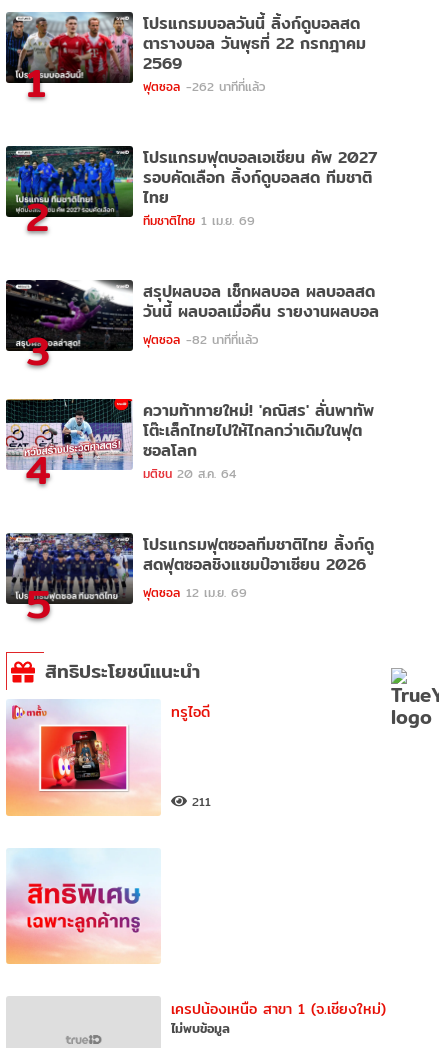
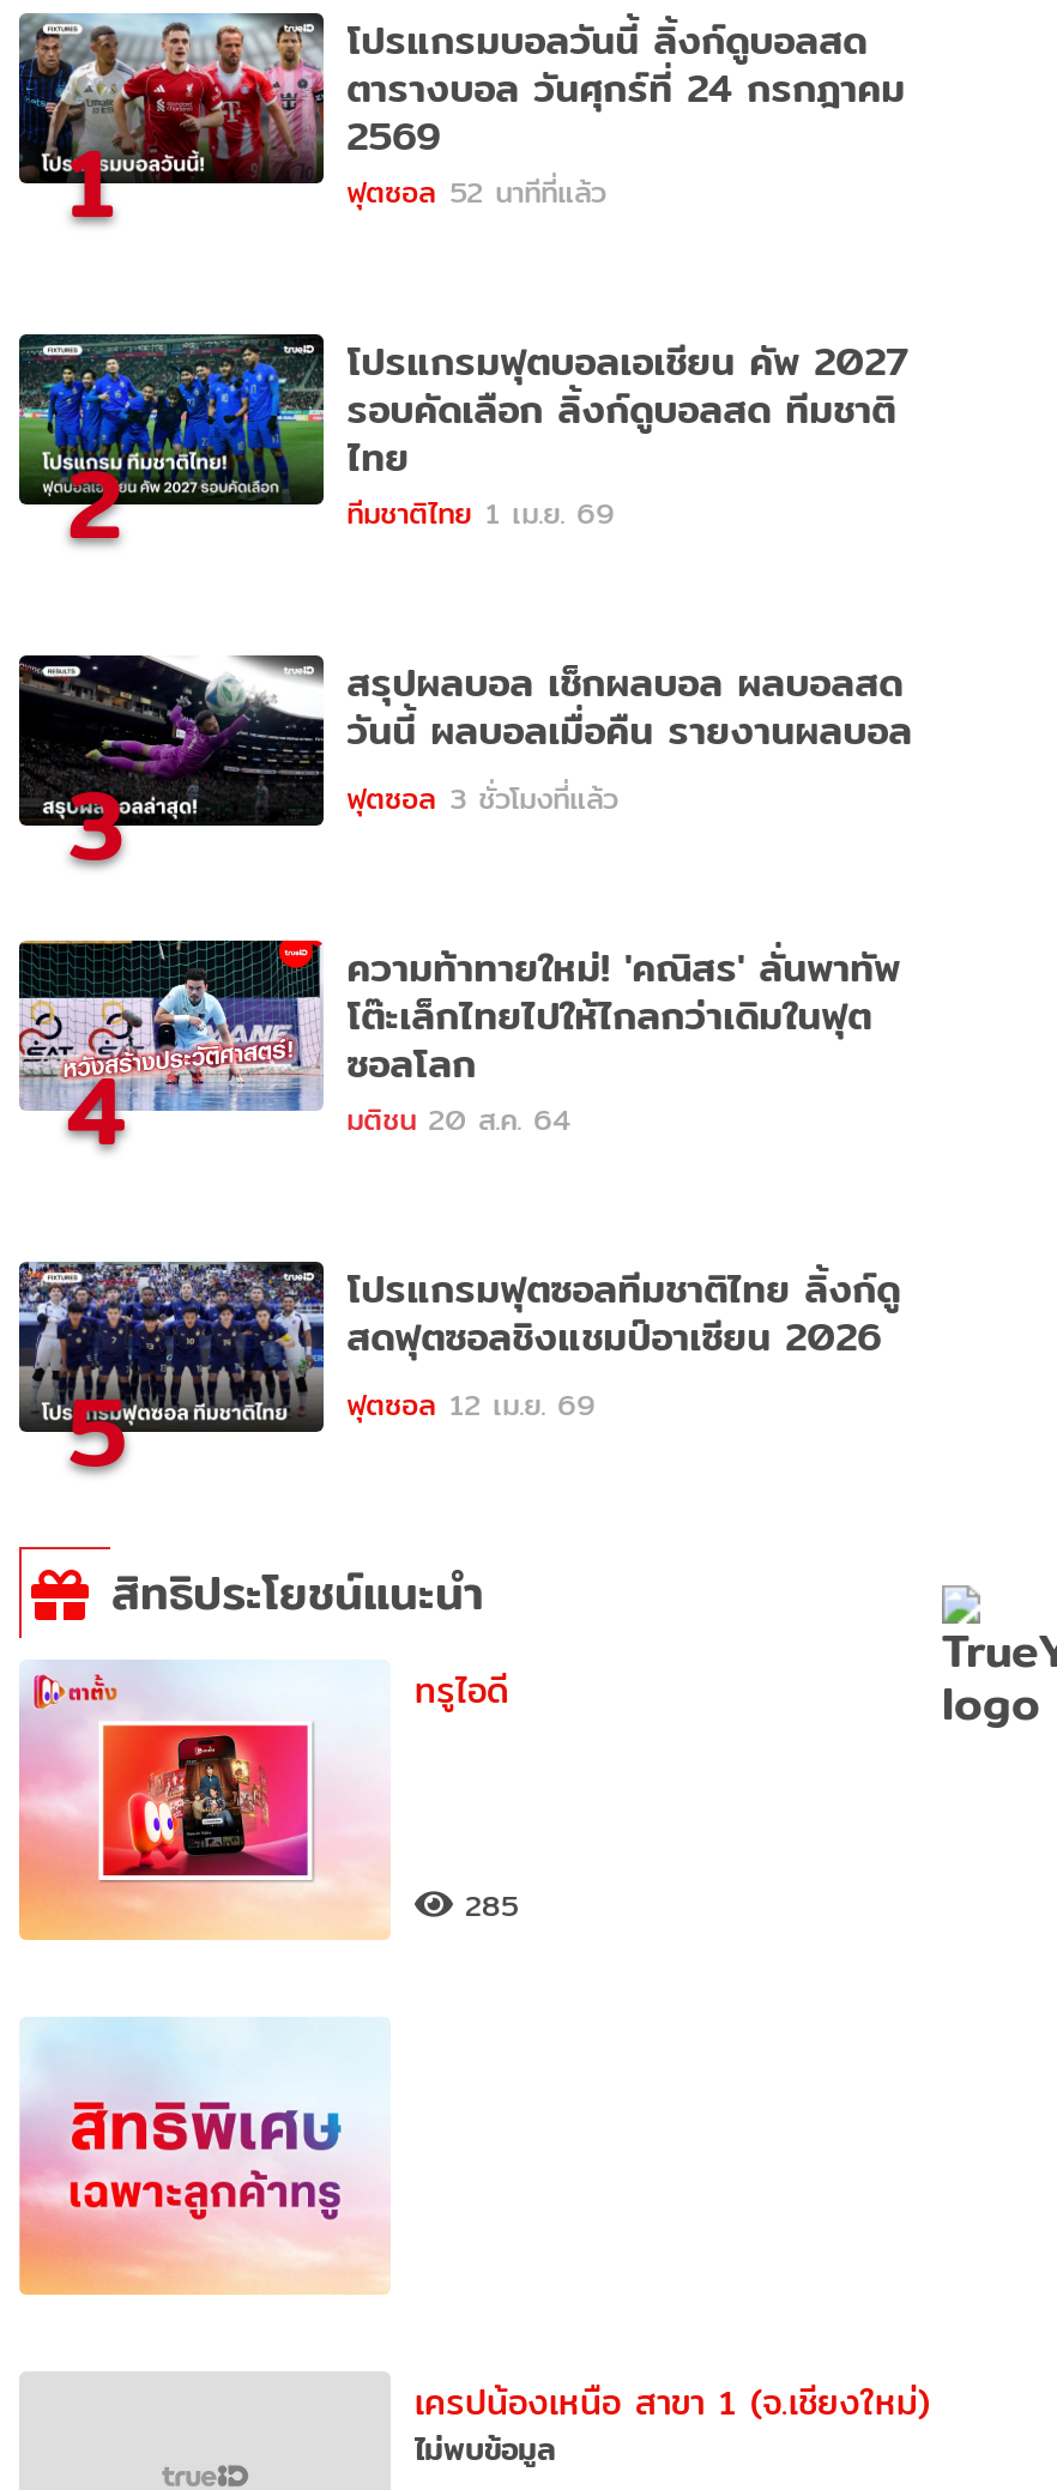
[143,31,366,56] ตารางบอล วันพุธที่ 22 กรกฎาคม -> [347,58,905,118] ตารางบอล วันศุกร์ที่ 24 กรกฎาคม
[143,77,265,96] ฟุตซอล -262 นาทีที่แล้ว -> [347,169,606,214] ฟุตซอล 52 นาทีที่แล้ว
[143,330,258,349] ฟุตซอล -82 นาทีที่แล้ว -> [347,776,618,821] ฟุตซอล 3 ชั่วโมงที่แล้ว
[192,792,211,811] 211 -> [465,1882,518,1927] 285

